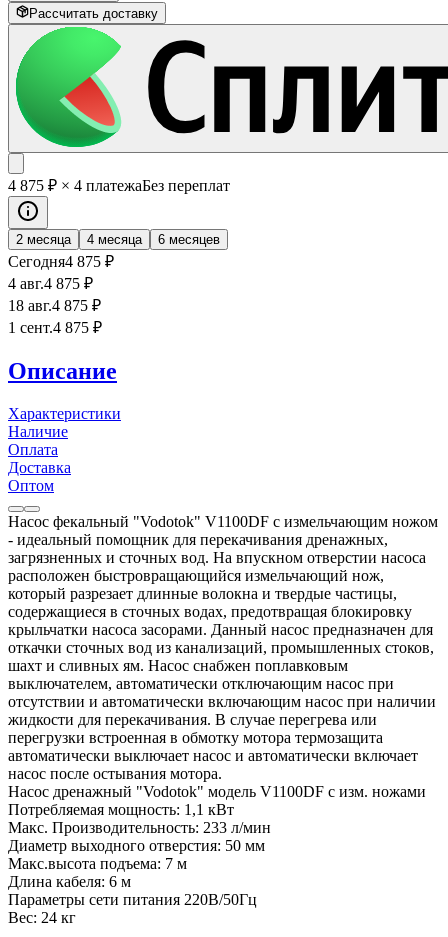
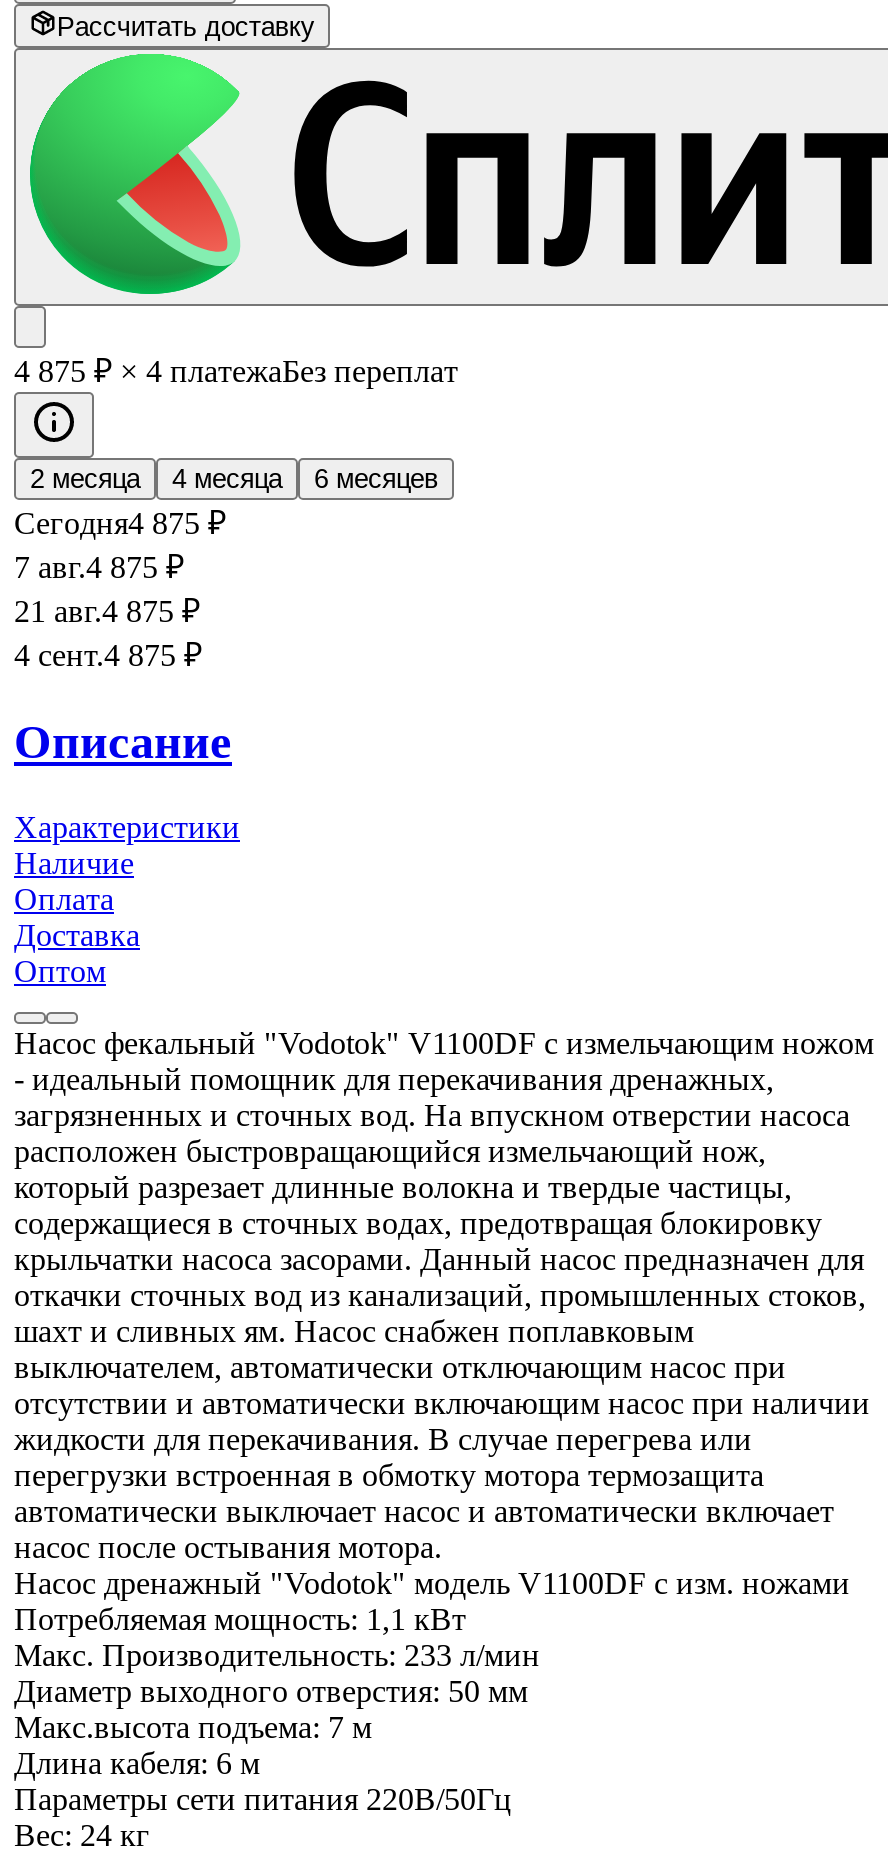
[8,275,93,292] 4 авг.4 875 ₽ -> [14,550,184,584] 7 авг.4 875 ₽
[8,297,101,314] 18 авг.4 875 ₽ -> [14,594,200,628] 21 авг.4 875 ₽
[8,319,102,336] 1 сент.4 875 ₽ -> [14,638,202,672] 4 сент.4 875 ₽

